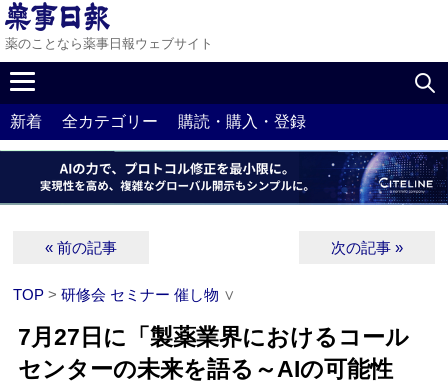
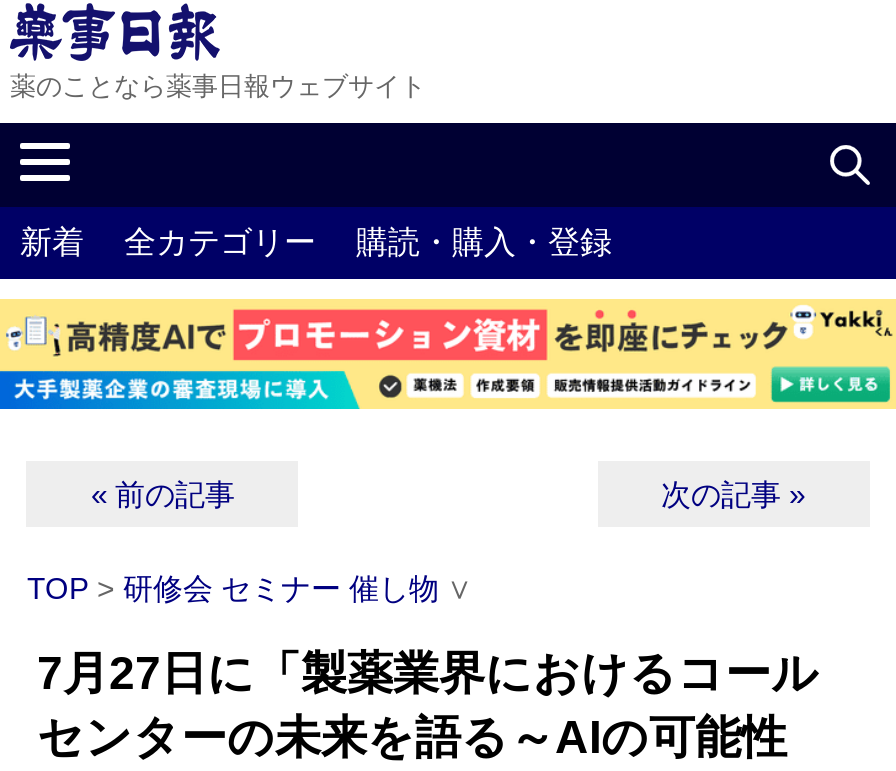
[3,149,445,206] [image] -> [6,297,890,411] [image]

